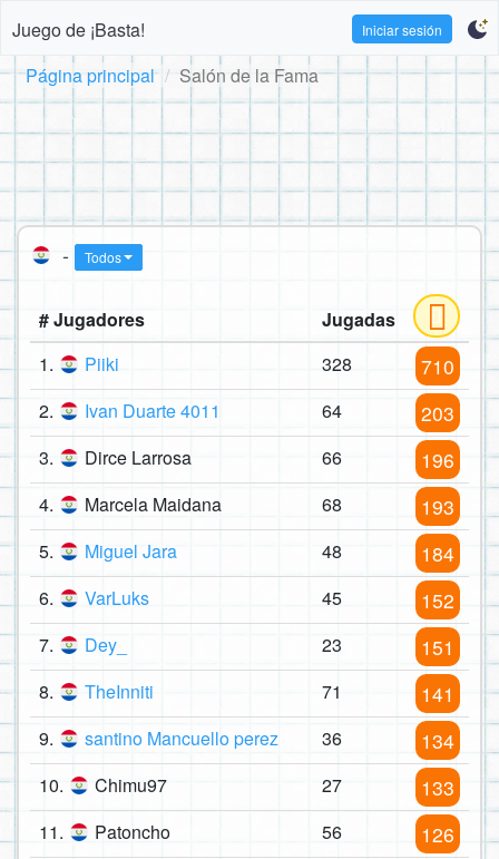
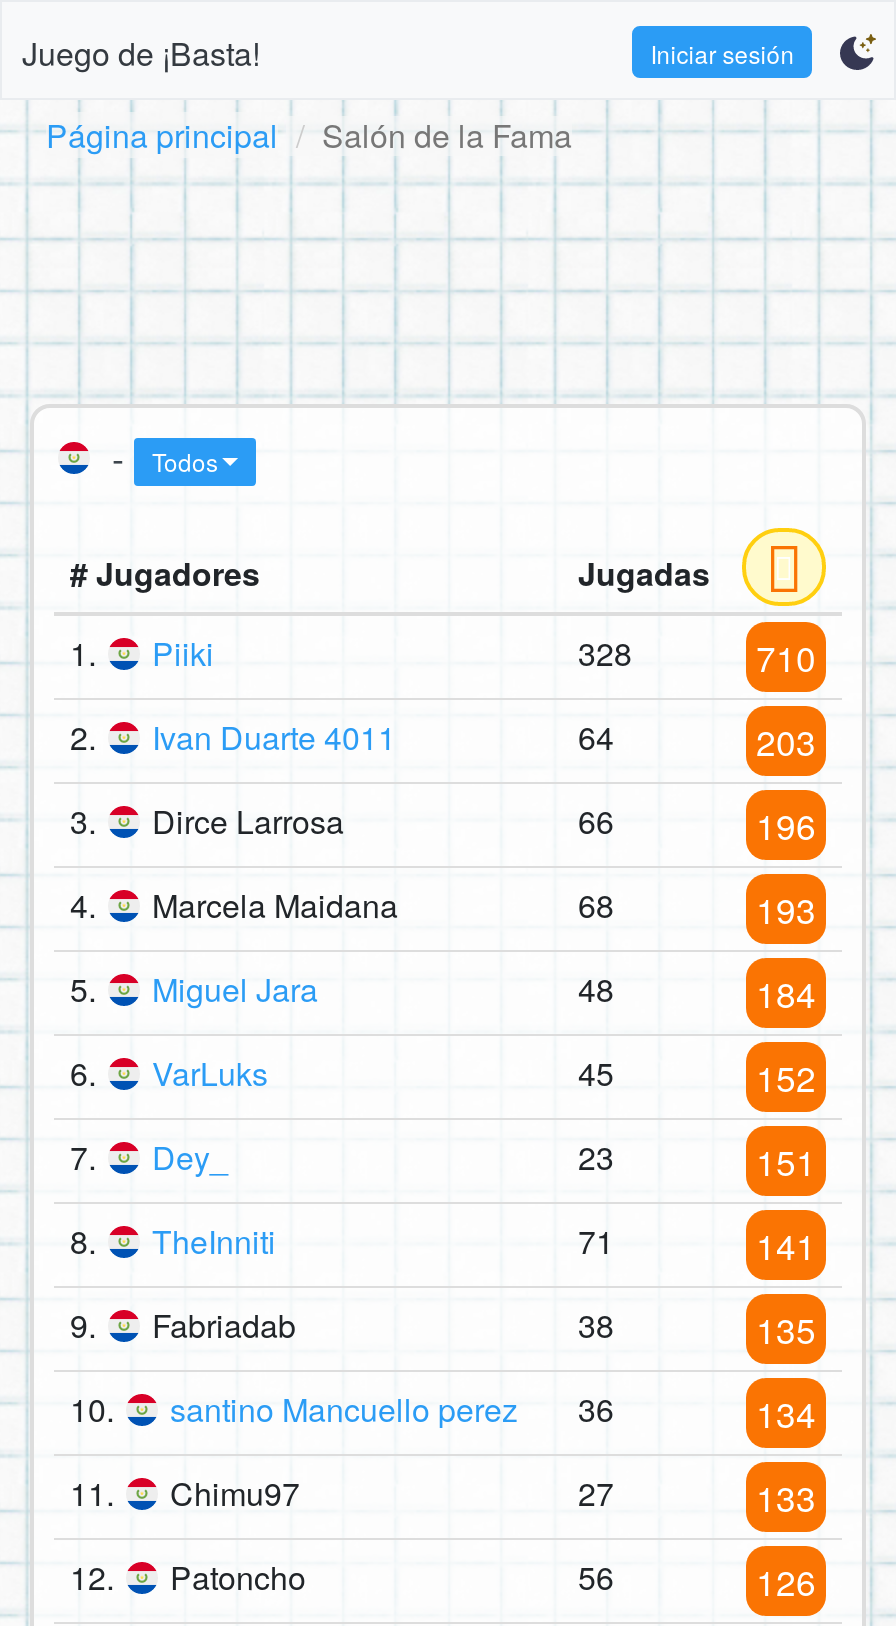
none -> [70,1303,816,1433] Fabriadab | 38 | 135 | 10.
[39,773,167,798] 10. Chimu97 -> [70,1471,300,1517] 11. Chimu97
[39,819,170,845] 11. Patoncho -> [70,1555,306,1601] 12. Patoncho

